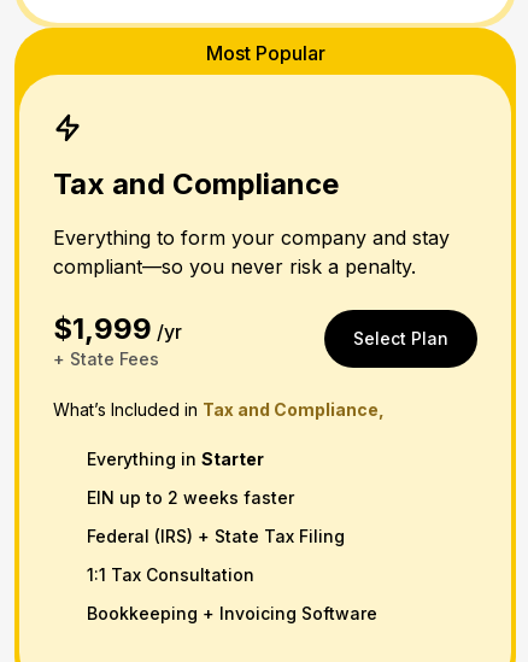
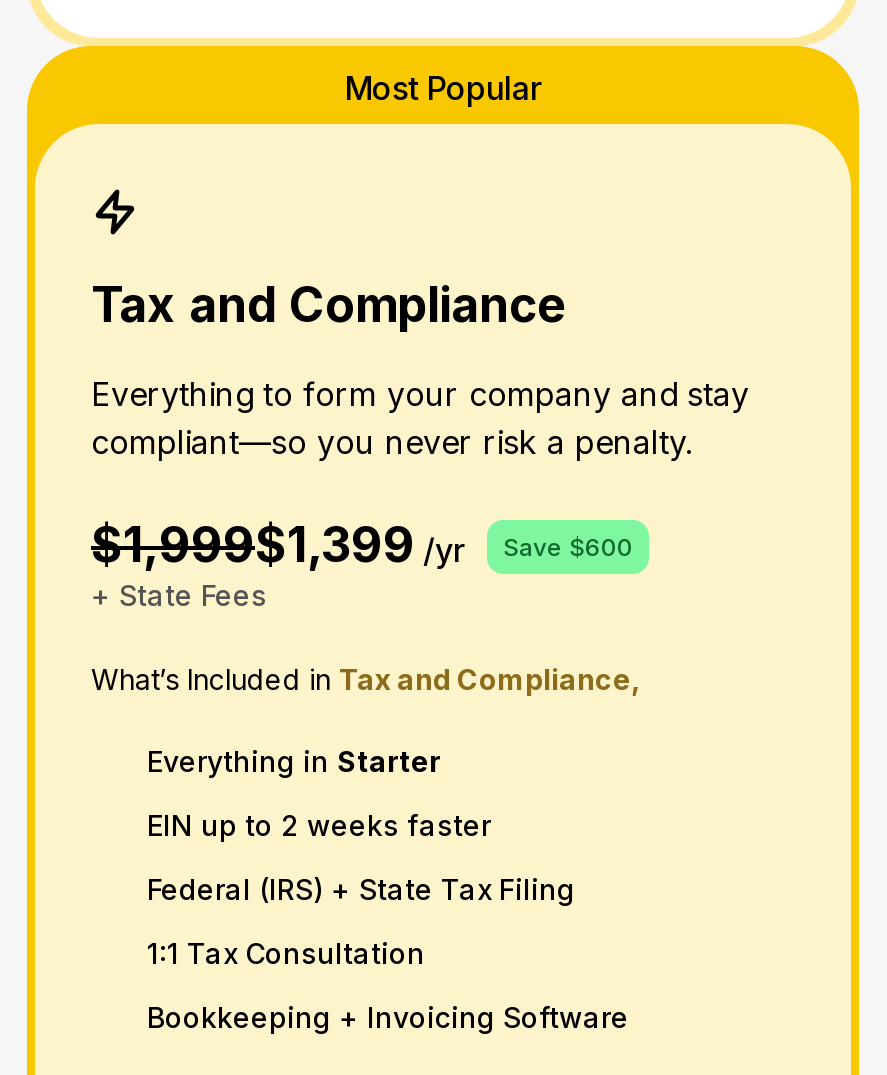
[53,311,182,345] $1,999 /yr -> [91,515,633,573] $1,999$1,399 /yr | Save $600
[353,328,448,348] Select Plan -> none

